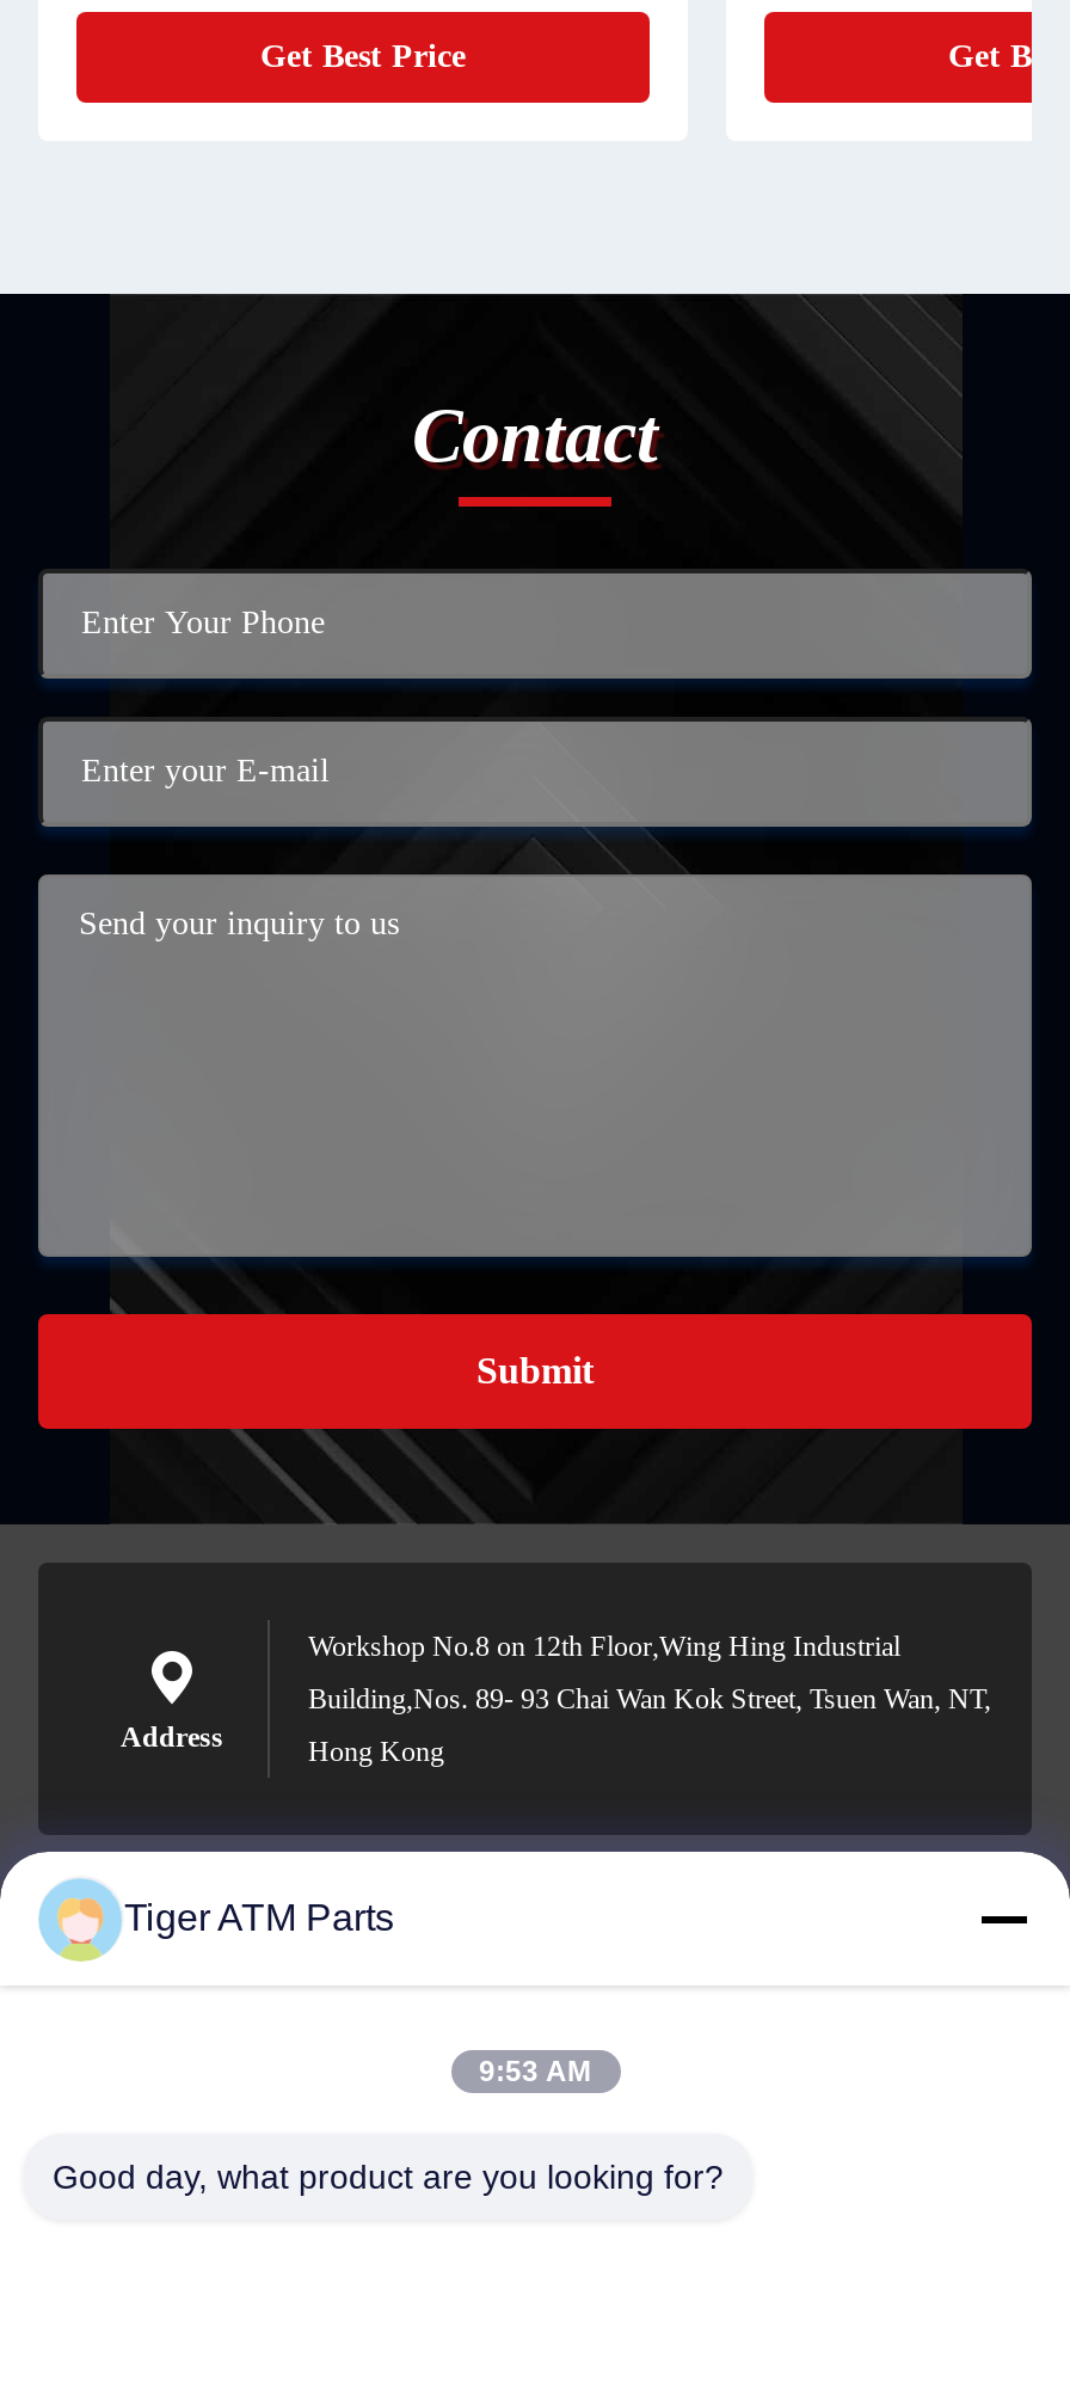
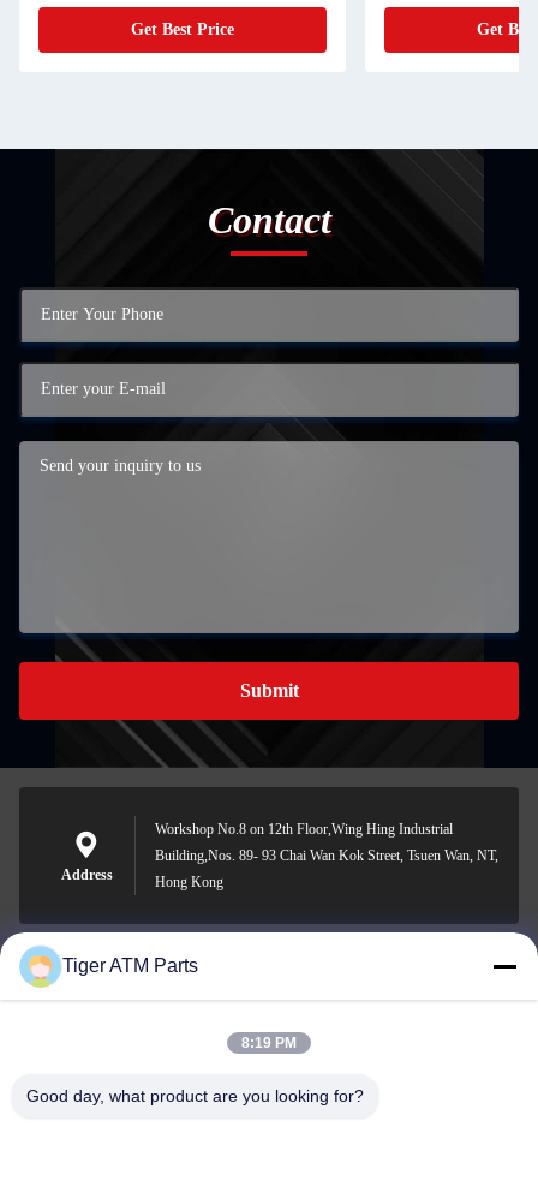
[479,2055,591,2088] 9:53 AM -> [241,1035,297,1051] 8:19 PM

